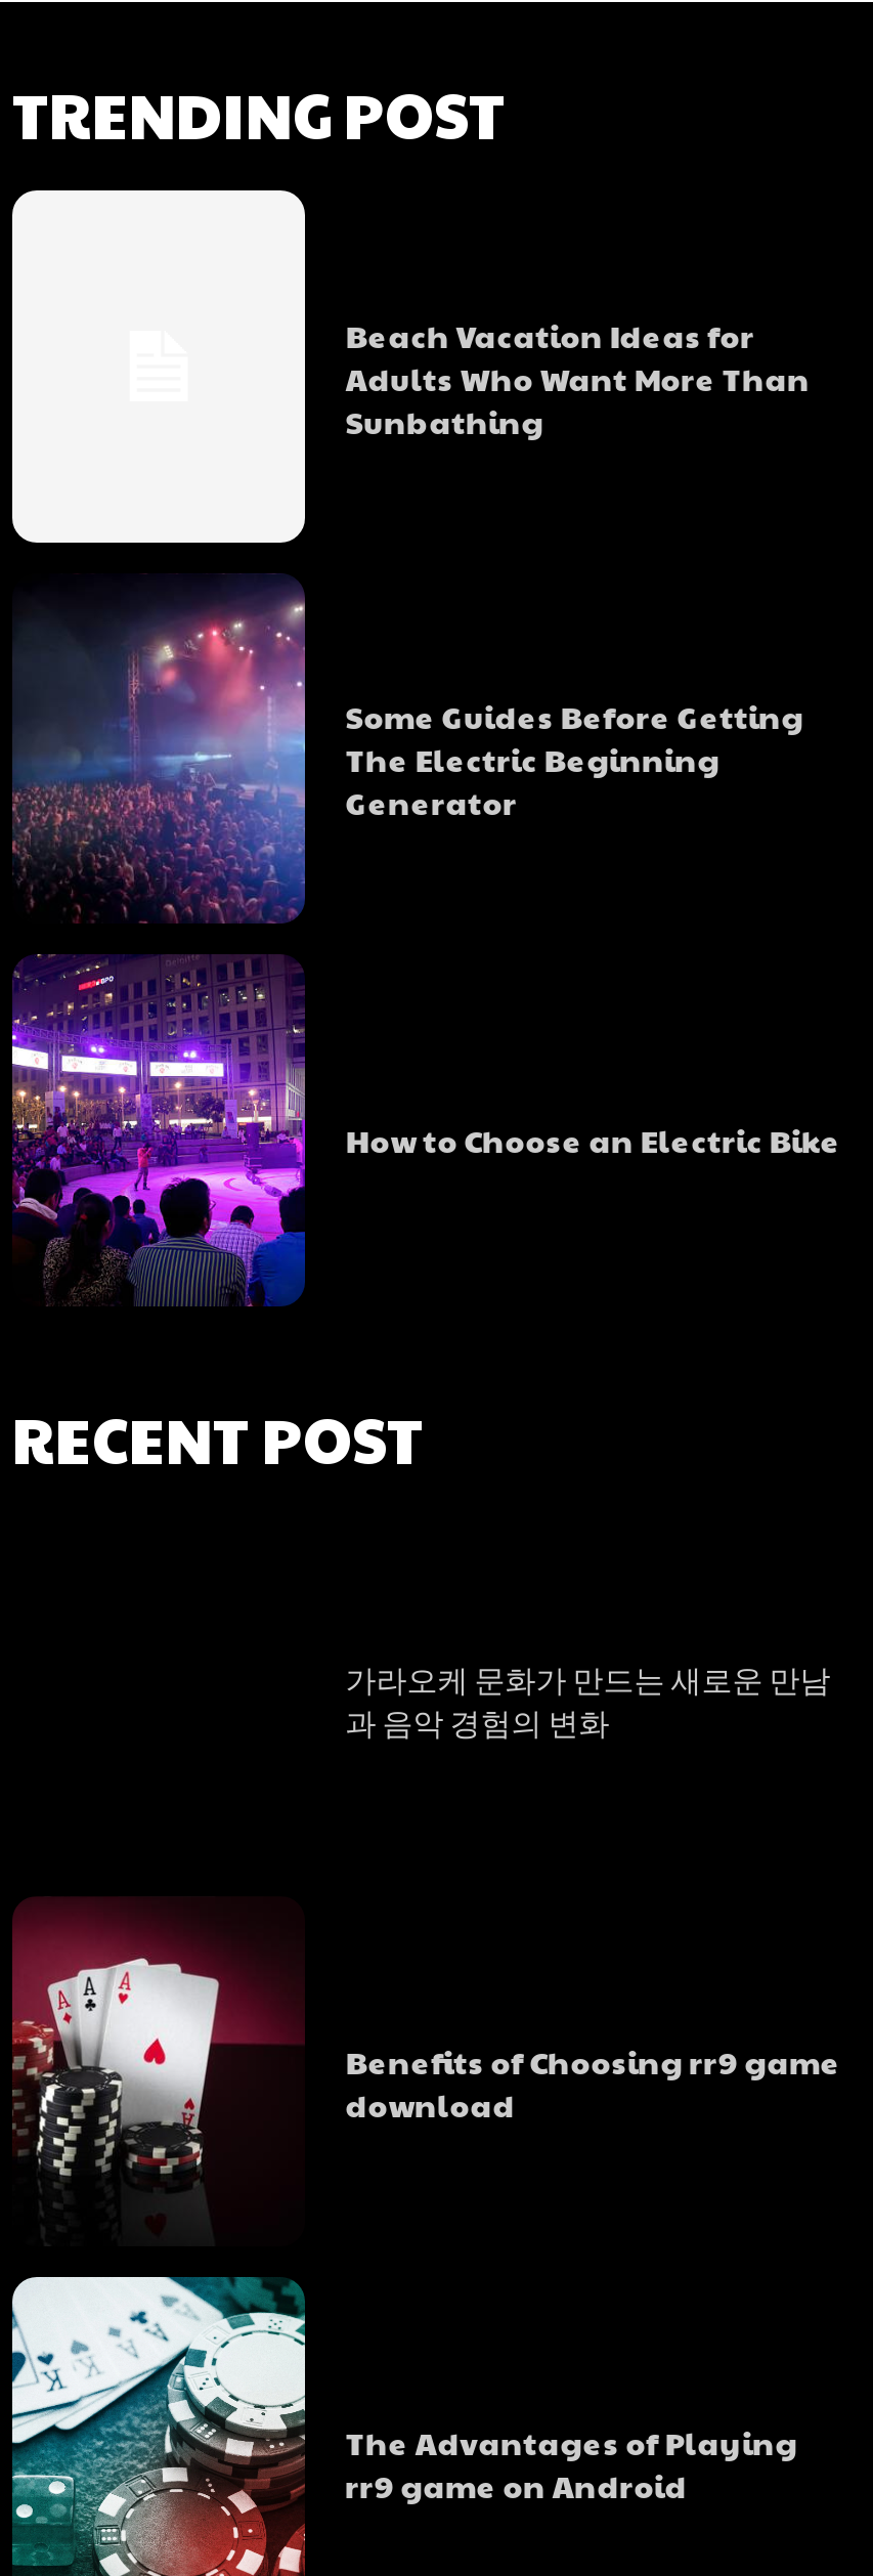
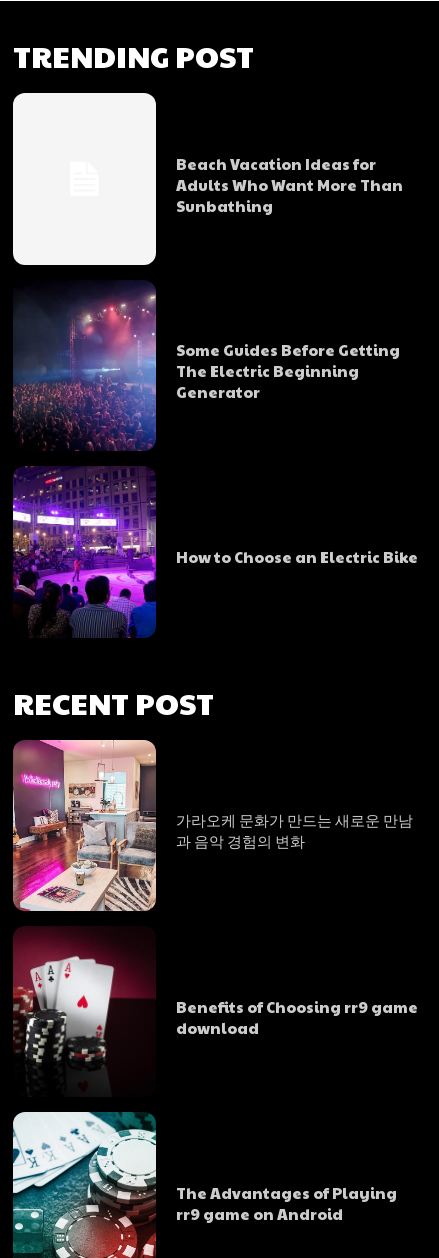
none -> [12,739,157,912] [image]

